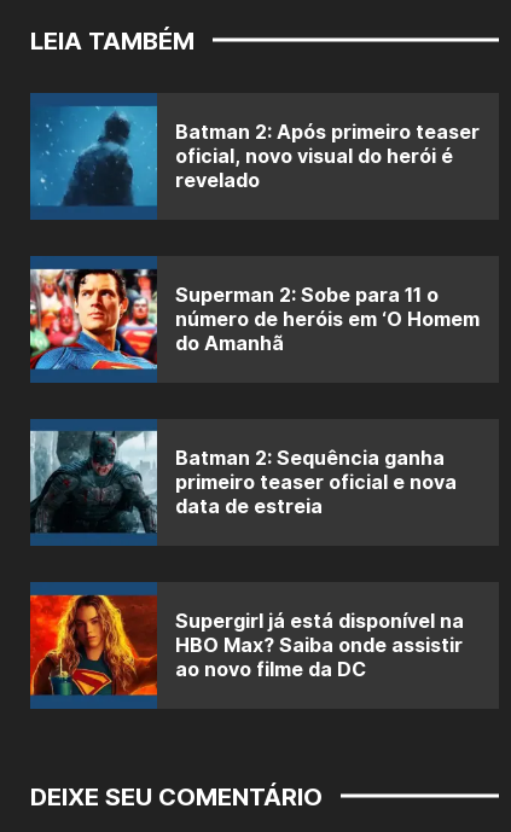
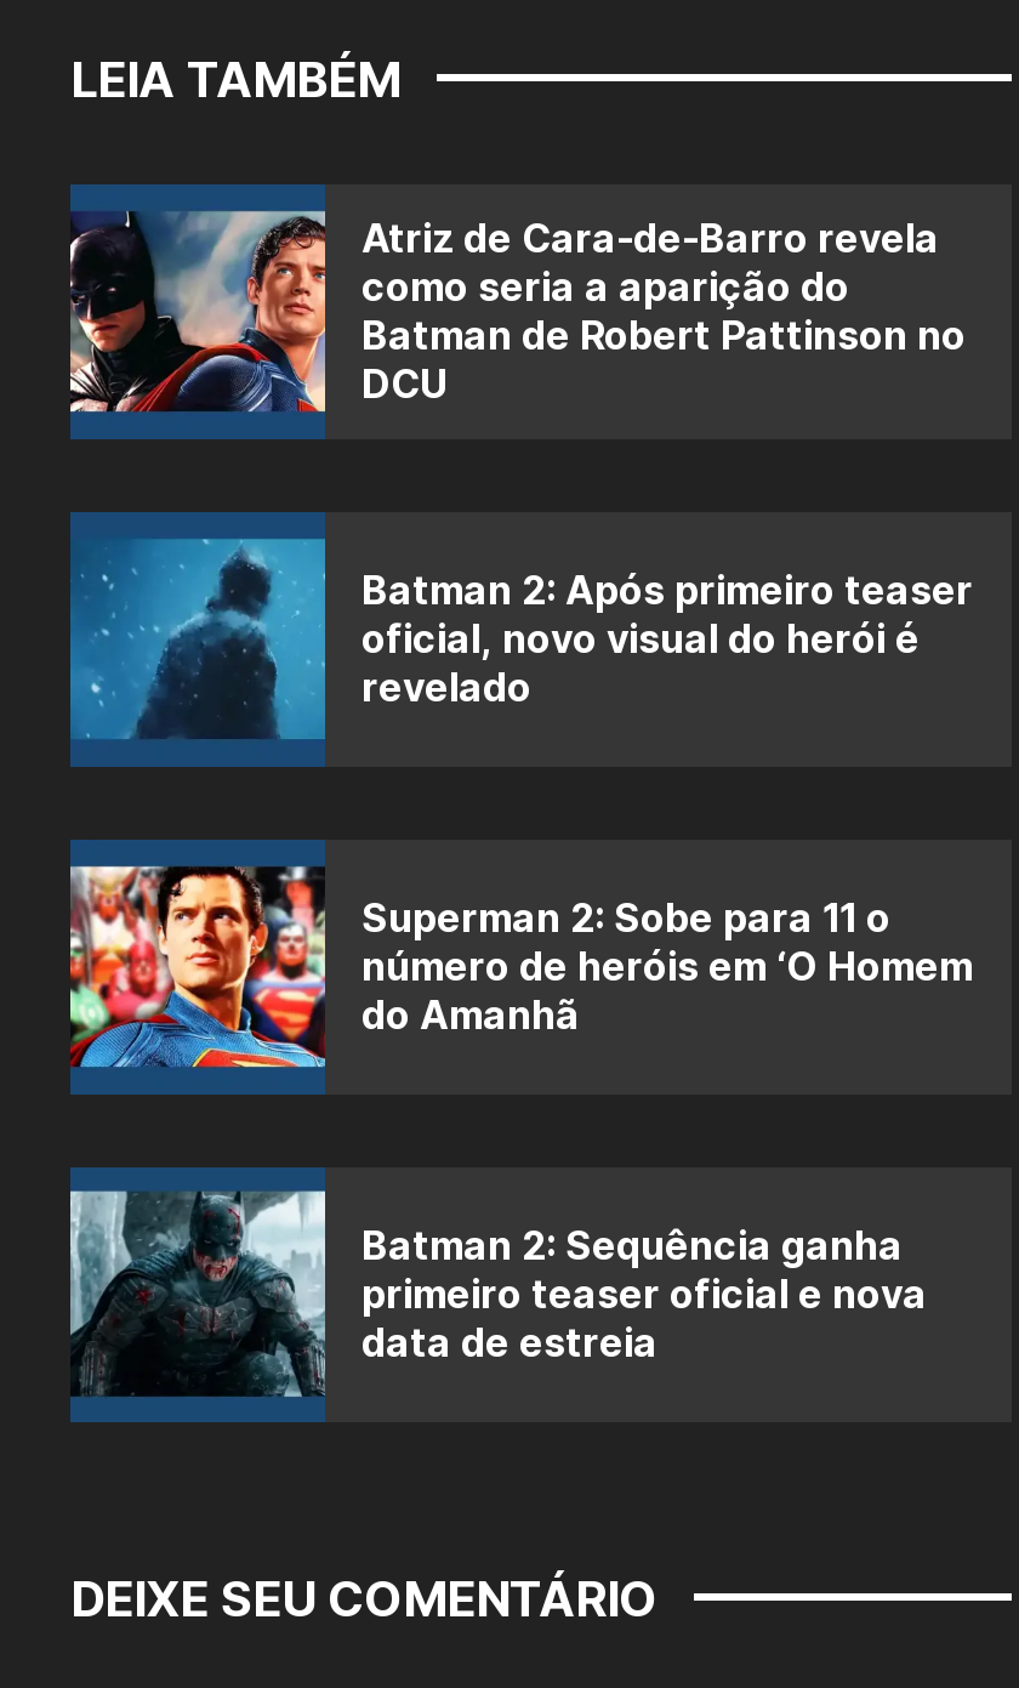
none -> [68,209,966,415] [image] | Atriz de Cara-de-Barro revela | como seria a aparição do | Batman de Robert Pattinson no | DCU
moved [30,104,480,518] -> [70,534,973,1367]: [image] | Batman 2: Após primeiro teaser | oficial, novo visual do herói é | ... | primeiro teaser oficial e nova | data de estreia
[29,594,464,697] [image] | Supergirl já está disponível na | HBO Max? Saiba onde assistir | ao novo filme da DC -> none

